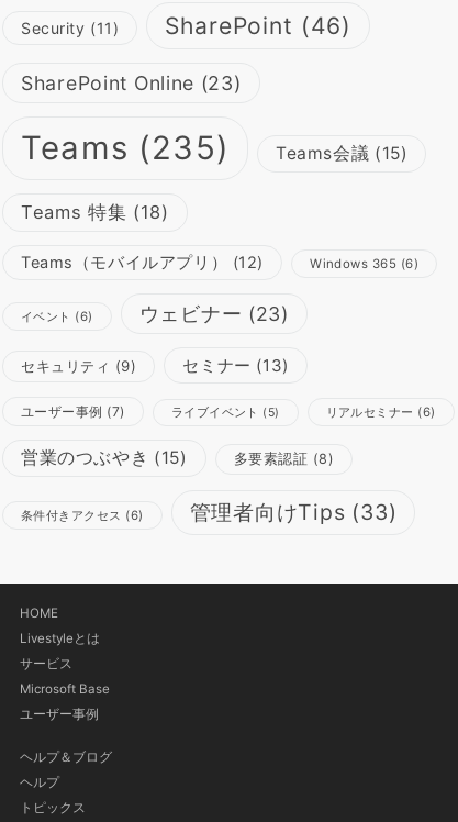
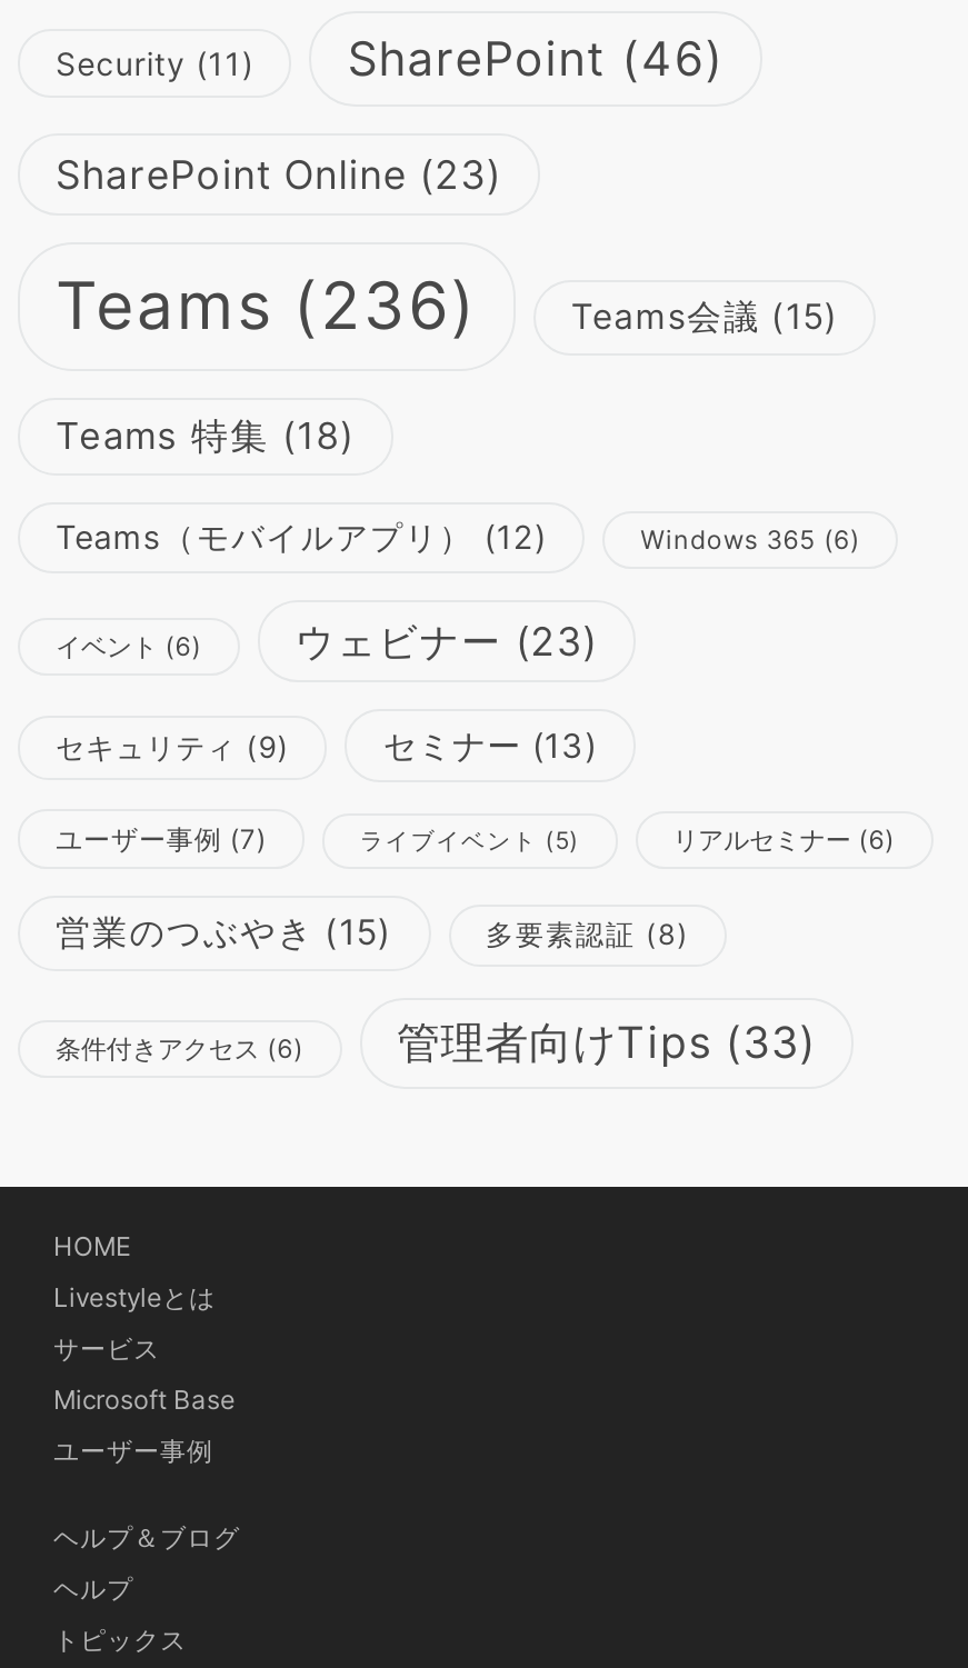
[21,128,229,167] Teams (235) -> [56,267,478,345] Teams (236)

